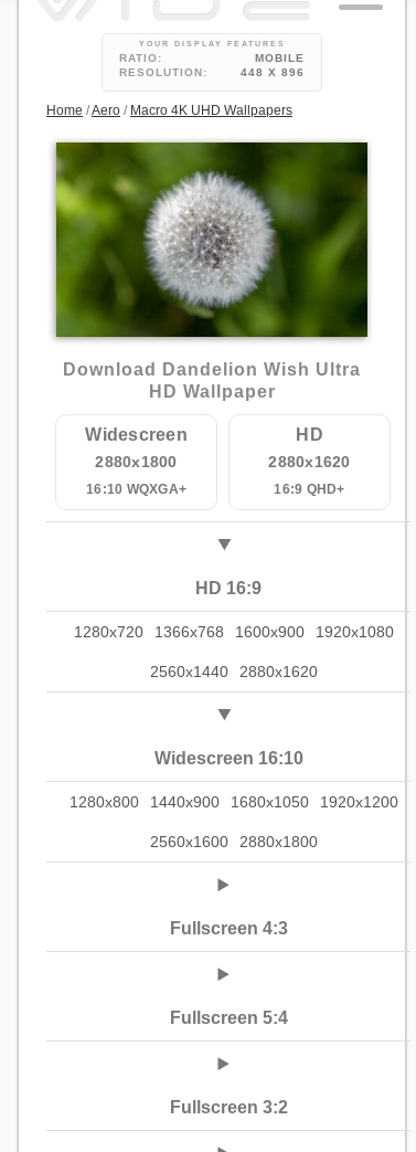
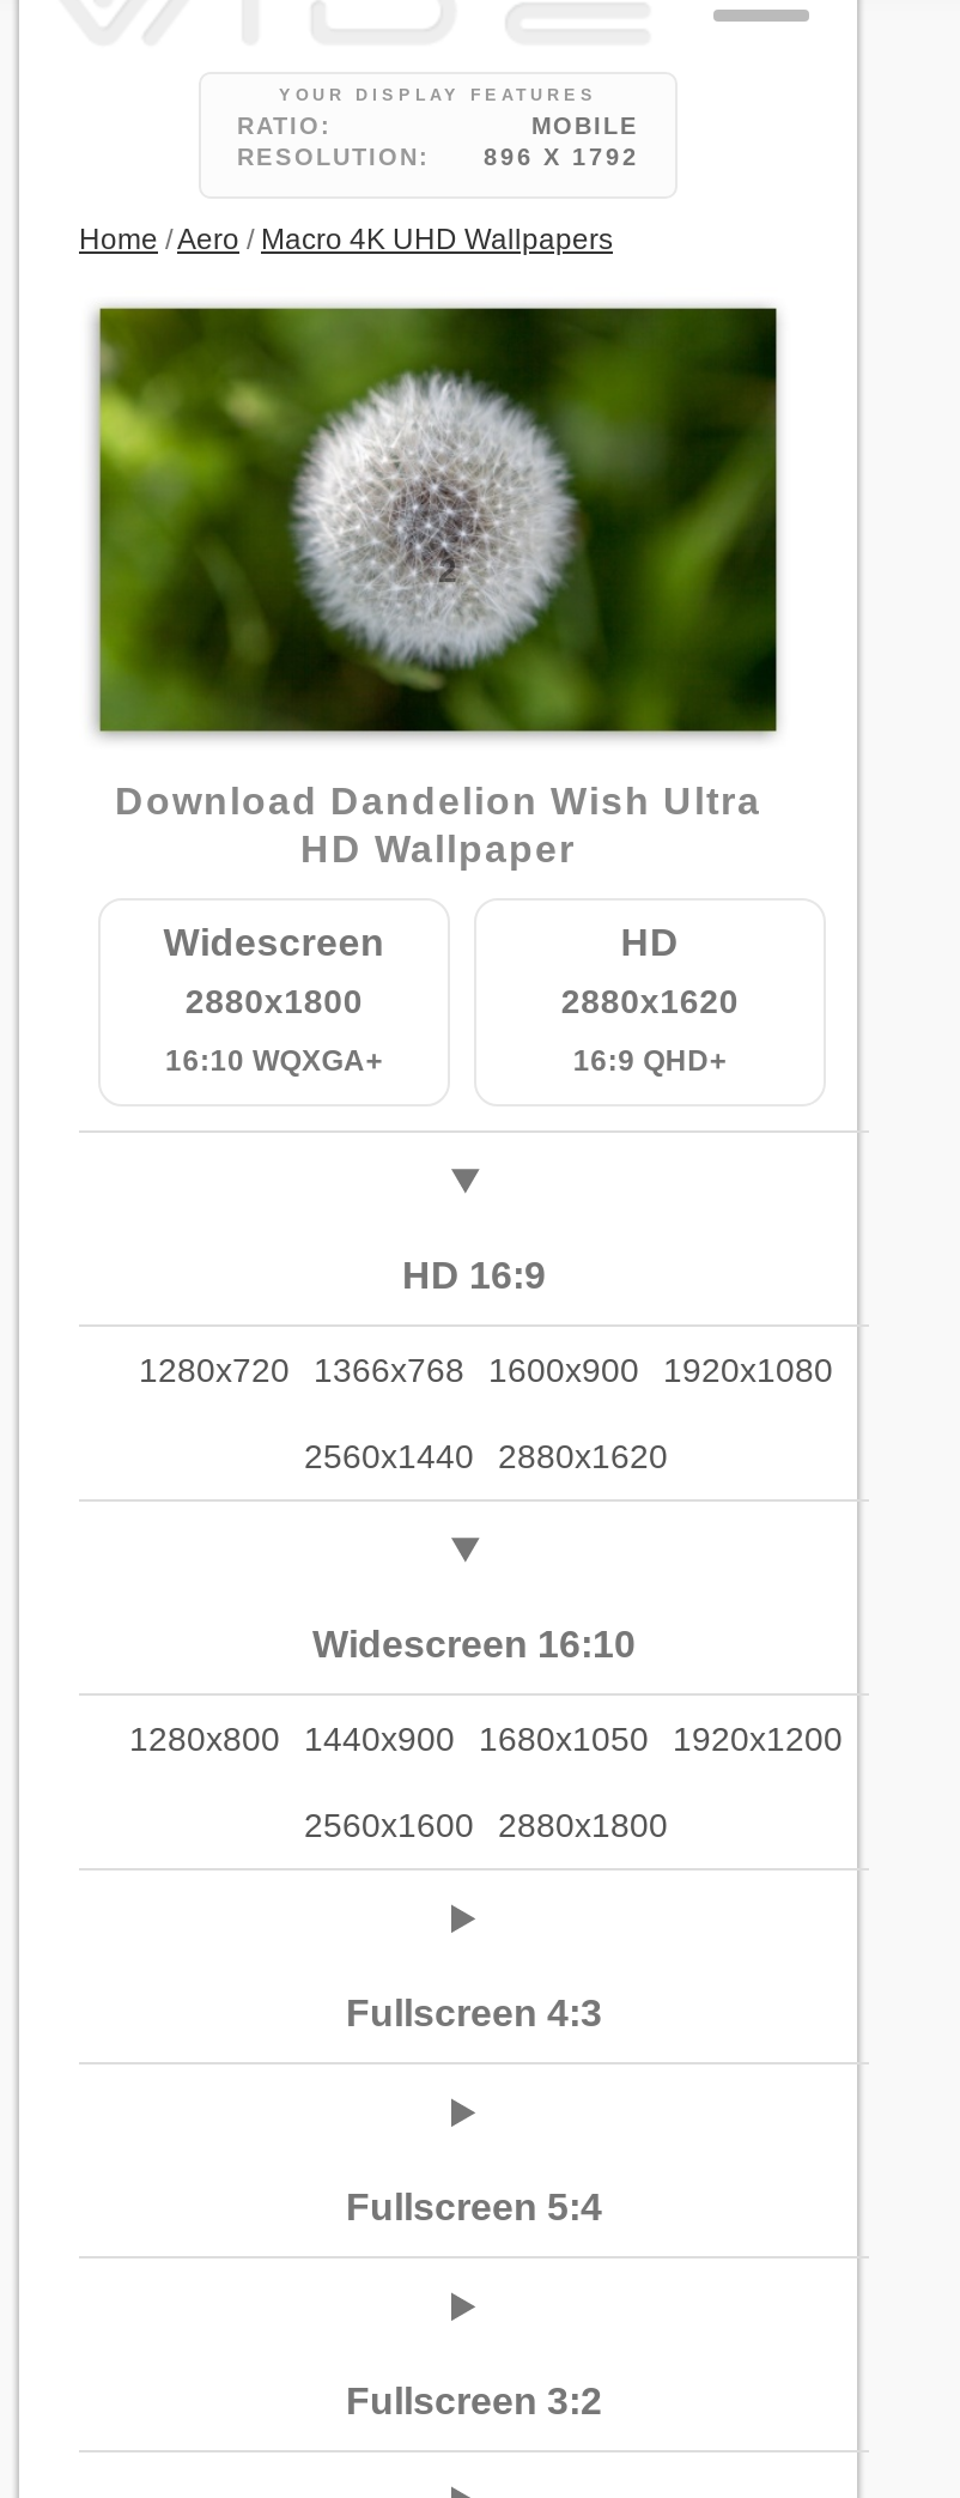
[241,66,305,78] 448 X 896 -> [484,144,639,170] 896 X 1792

